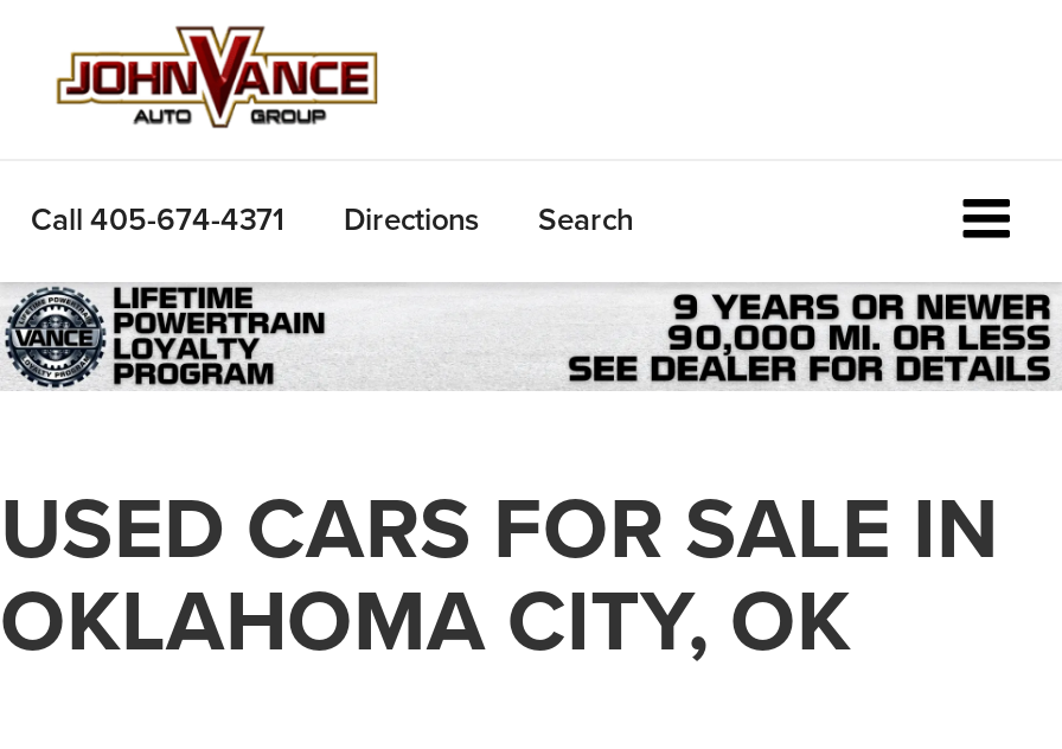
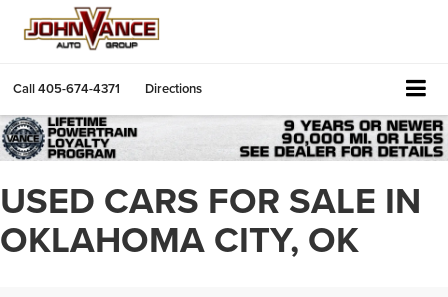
[538,197,633,242] Search -> none

